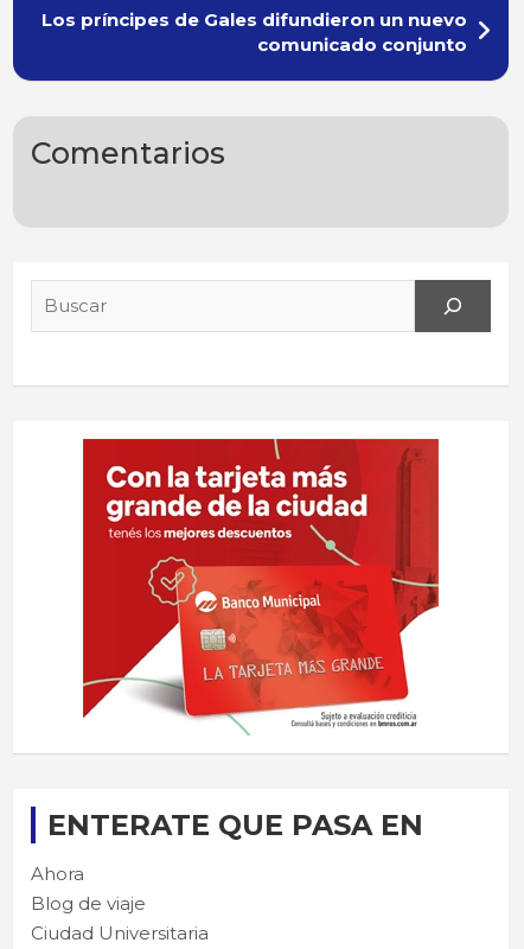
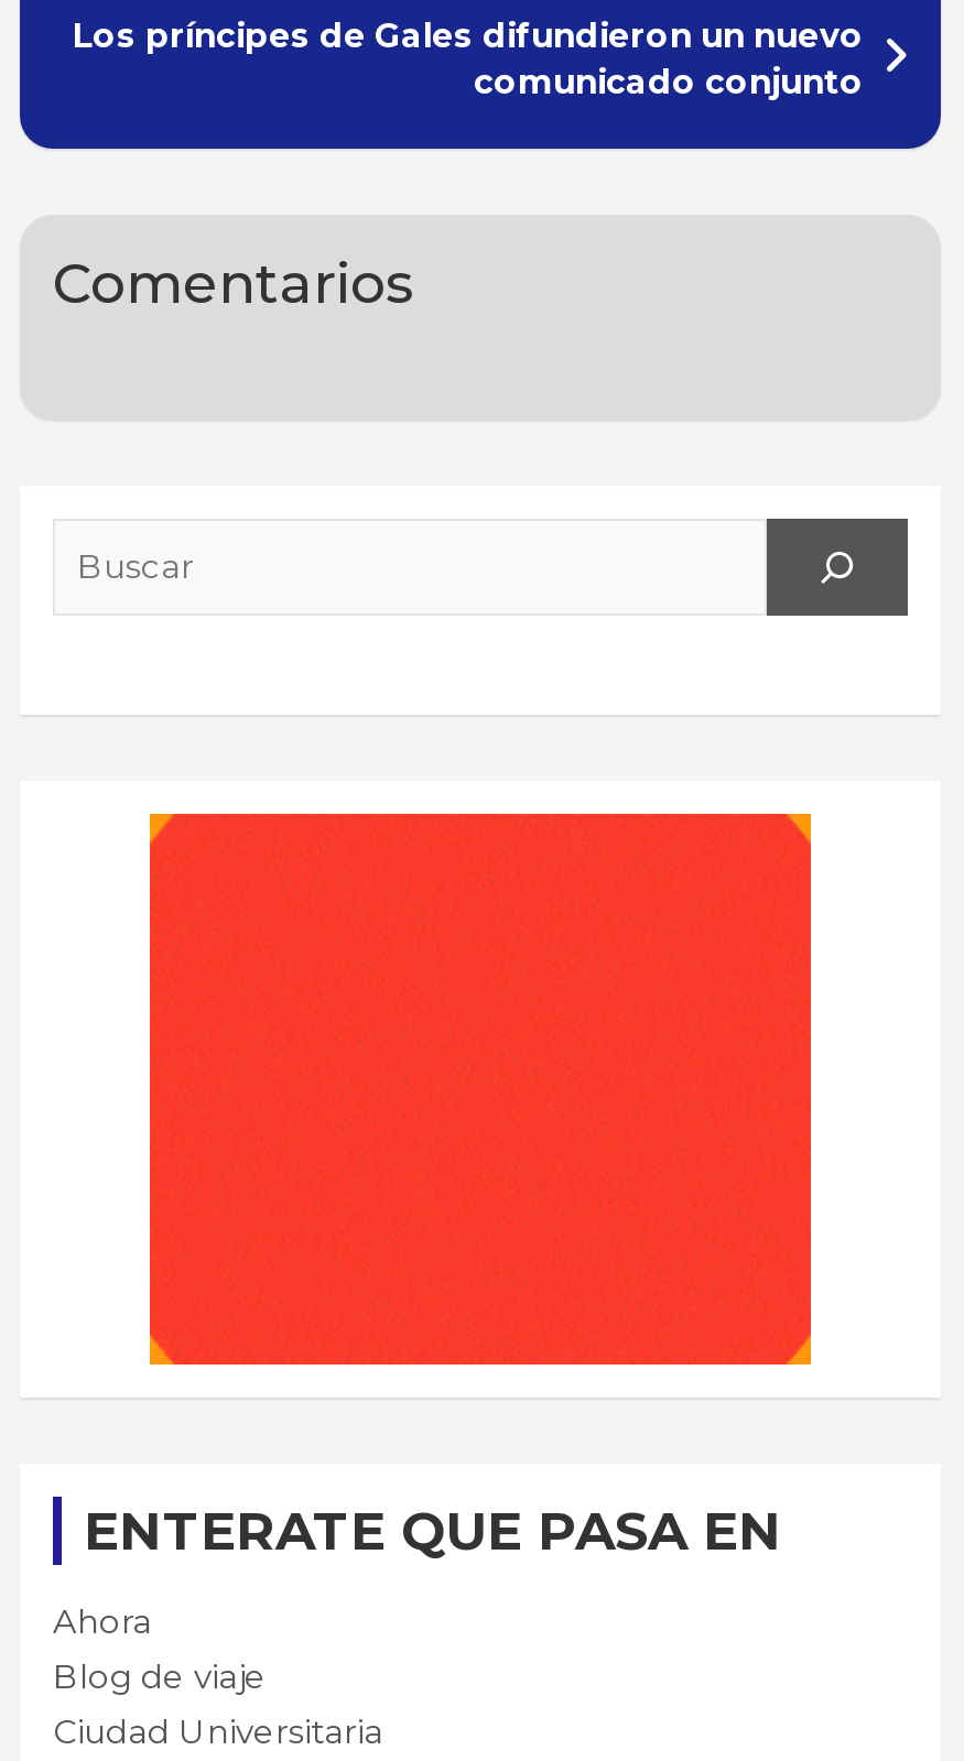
[82,438,439,735] [image] -> none

